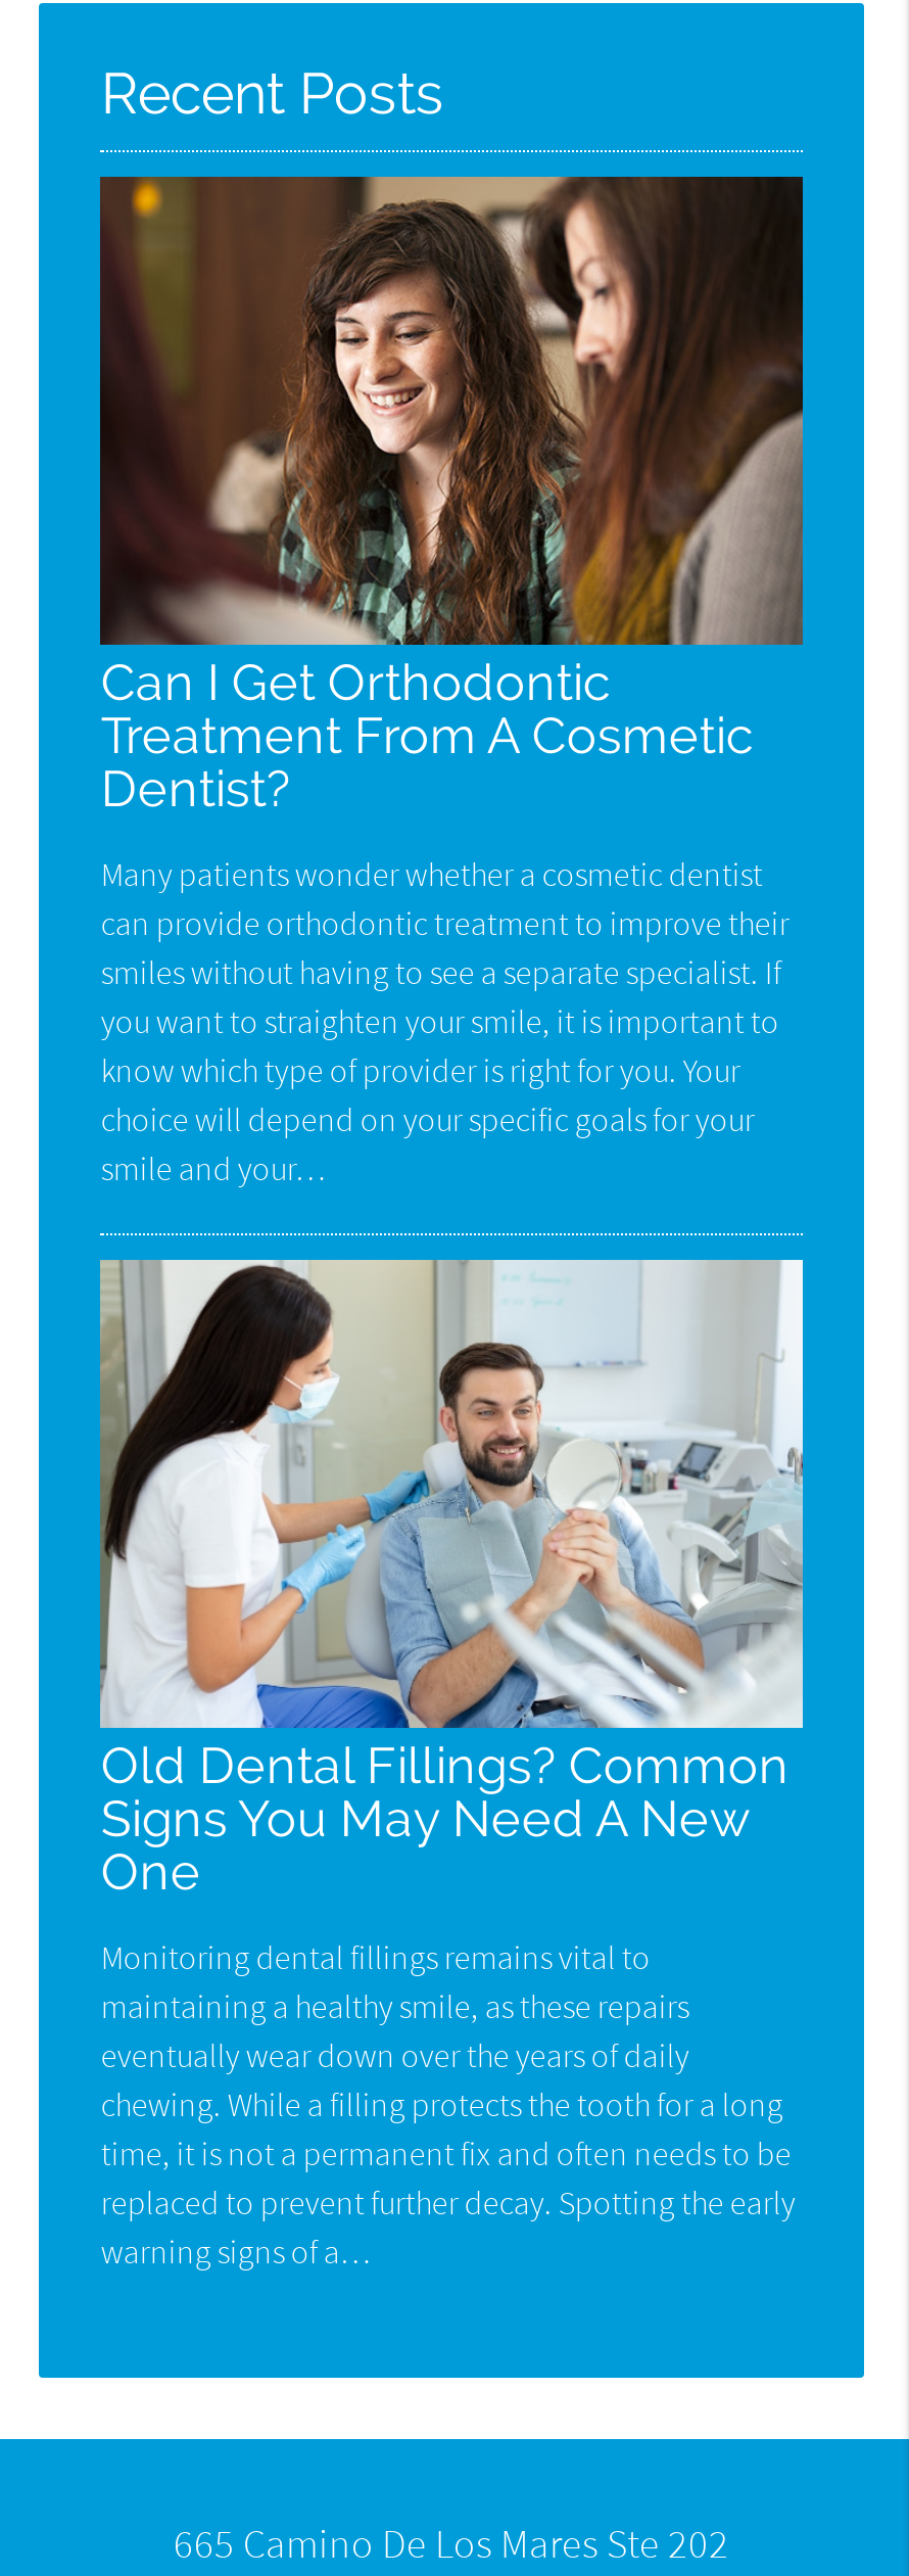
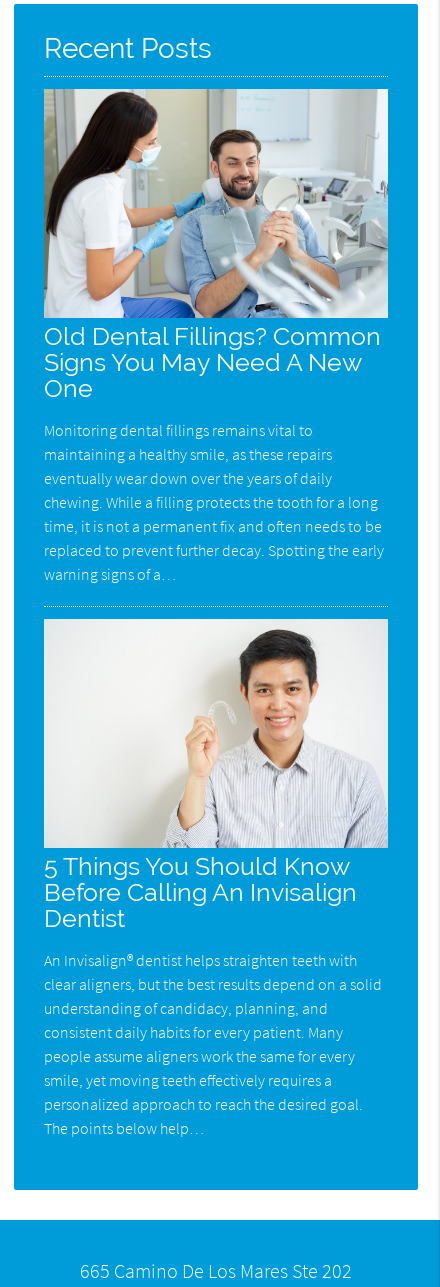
[98,175,805,1188] [image] | Can I Get Orthodontic | Treatment From A Cosmetic | Dentist? | Many patients wonder whether a cosmetic dentist | can provide orthodontic treatment to improve their | smiles without having to see a separate specialist. If | you want to straighten your smile, it is important to | know which type of provider is right for you. Your | choice will depend on your specific goals for your | smile and your… -> none
moved [98,1258,805,2271] -> [43,88,389,584]: [image] | Old Dental Fillings? Common | Signs You May Need A New | ... | replaced to prevent further decay. Spotting the early | warning signs of a…
none -> [43,618,389,1138] [image] | 5 Things You Should Know | Before Calling An Invisalign | Dentist | An Invisalign® dentist helps straighten teeth with | clear aligners, but the best results depend on a solid | understanding of candidacy, planning, and | consistent daily habits for every patient. Many | people assume aligners work the same for every | smile, yet moving teeth effectively requires a | personalized approach to reach the desired goal. | The points below help…

